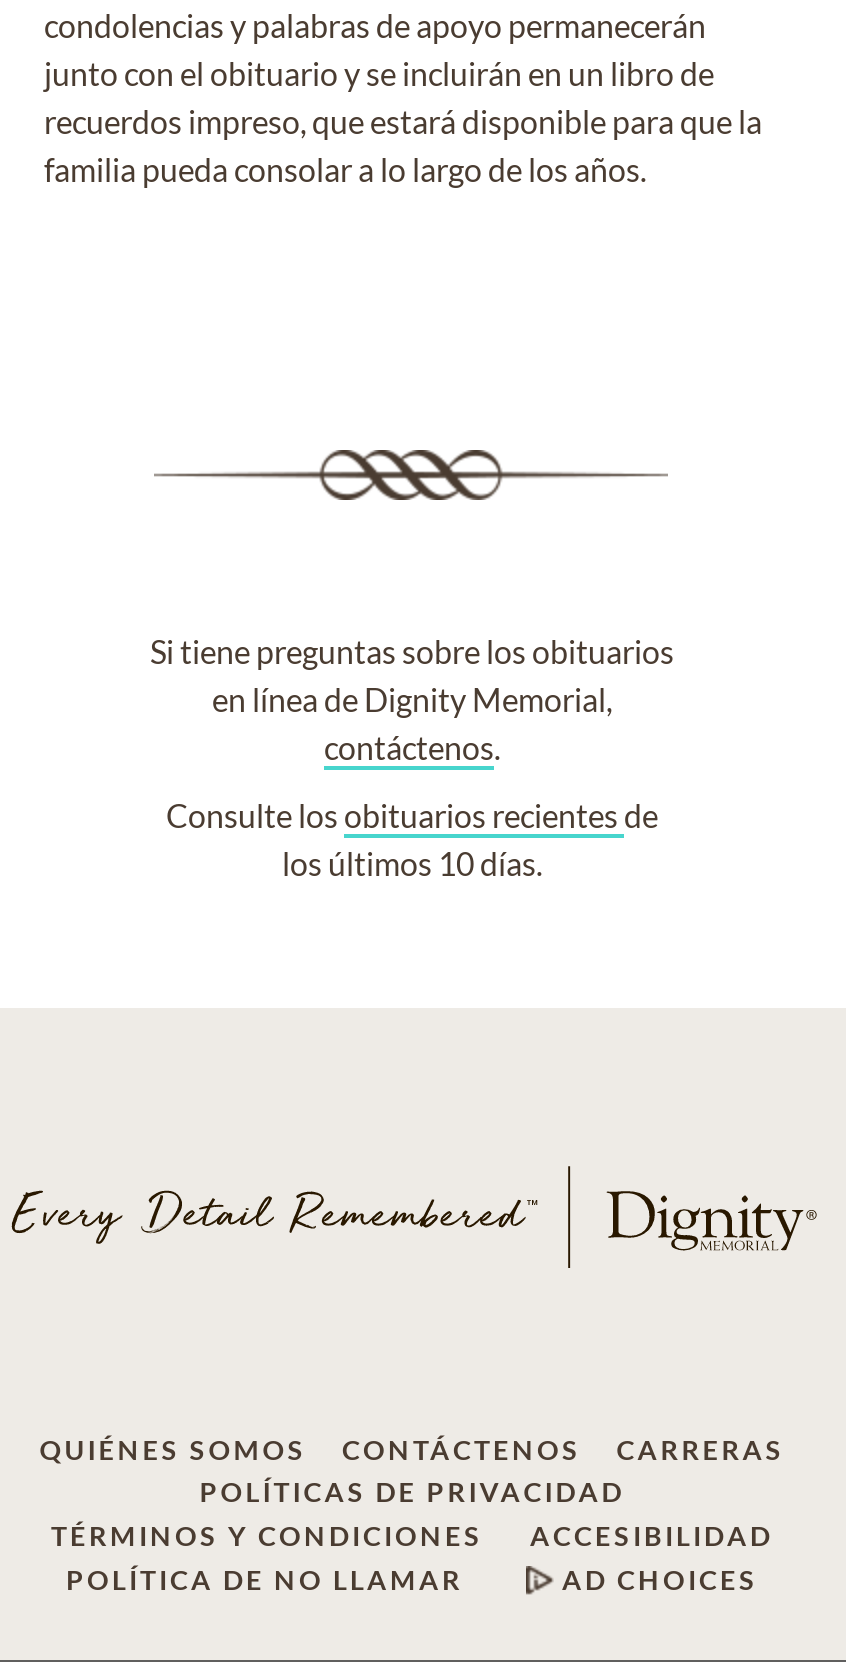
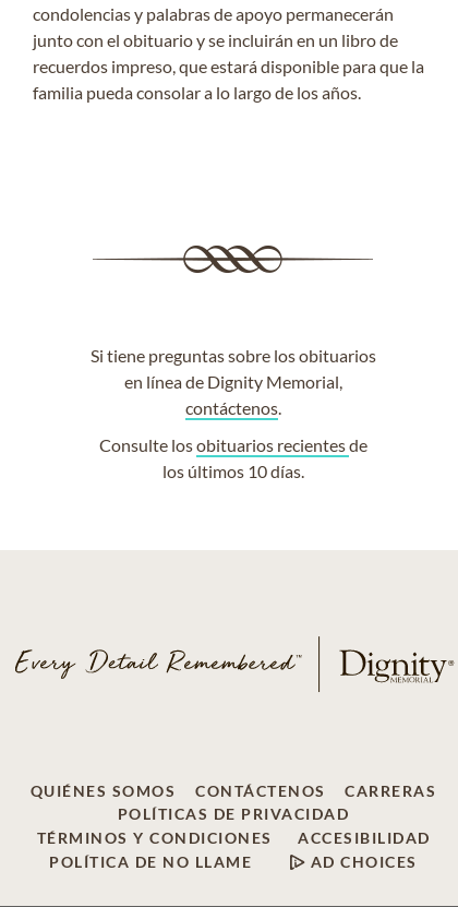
[66,1563,463,1595] POLÍTICA DE NO LLAMAR -> [49,853,252,871] POLÍTICA DE NO LLAME

